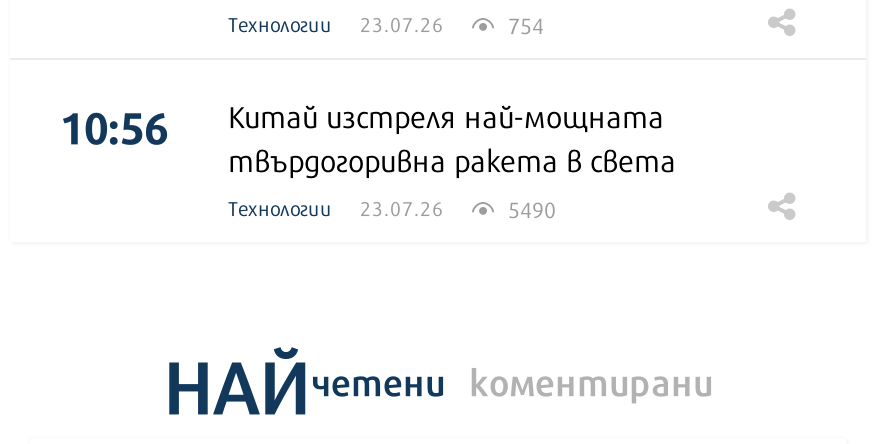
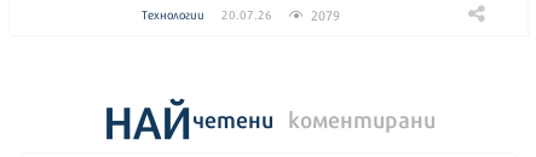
[60,8,676,224] 23.07.26 | 754 | 10:56 | Китай изстреля най-мощната | твърдогоривна ракета в света | Технологии | 23.07.26 | 5490 -> [221,5,340,24] 20.07.26 | 2079

